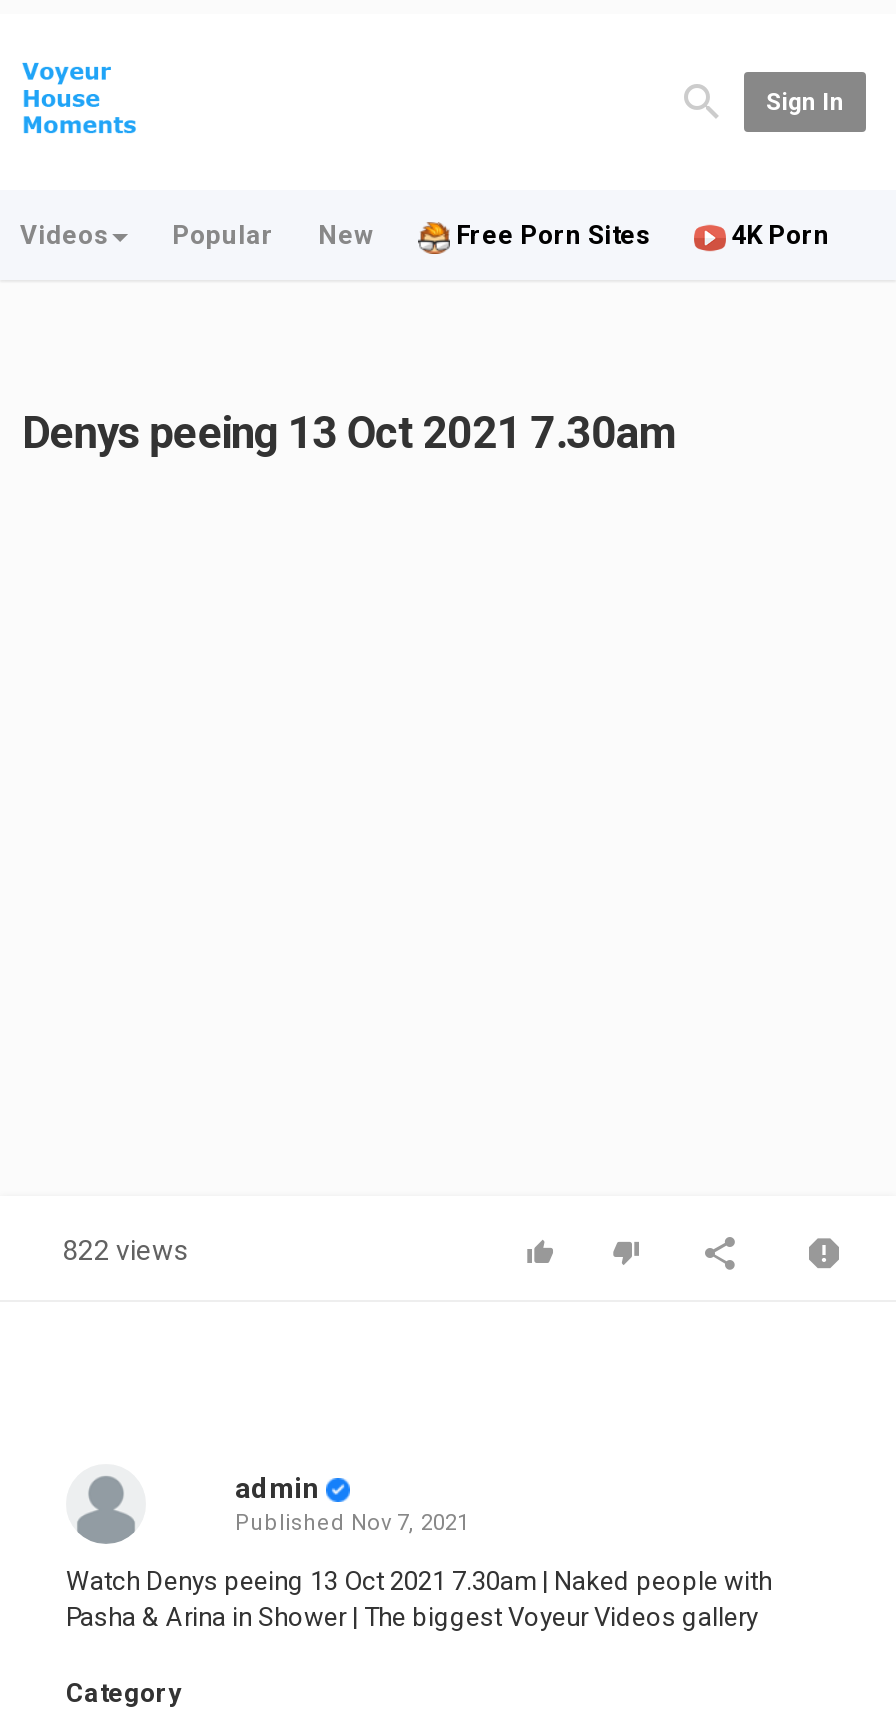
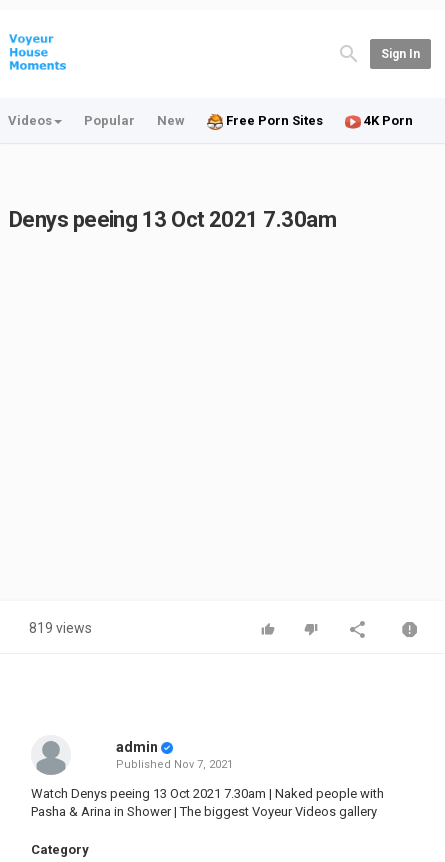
[62,1234,188,1266] 822 views -> [29,620,92,636] 819 views

